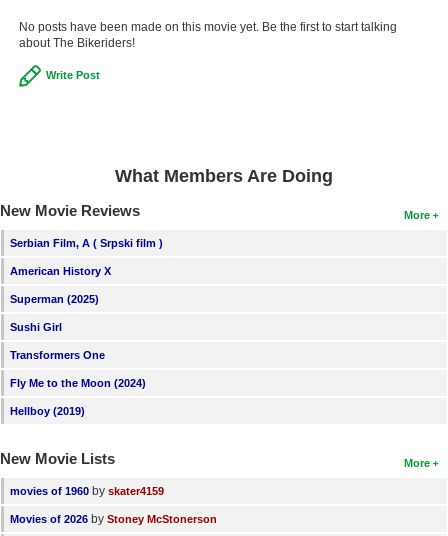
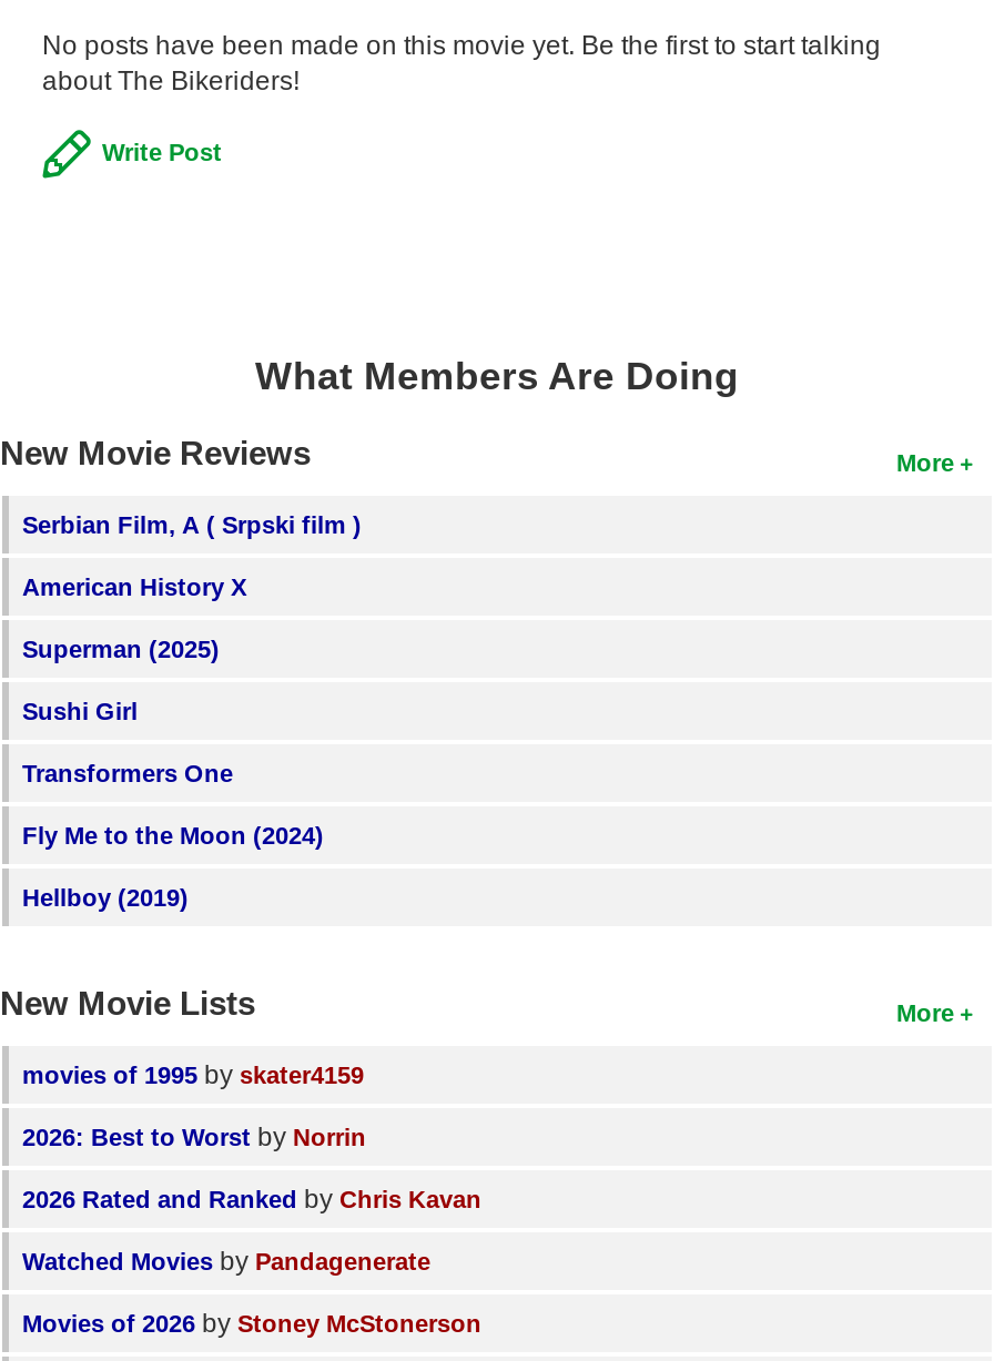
[10,484,164,498] movies of 1960 by skater4159 -> [22,1059,481,1276] movies of 1995 by skater4159 | 2026: Best to Worst by Norrin | 2026 Rated and Ranked by Chris Kavan | Watched Movies by Pandagenerate

